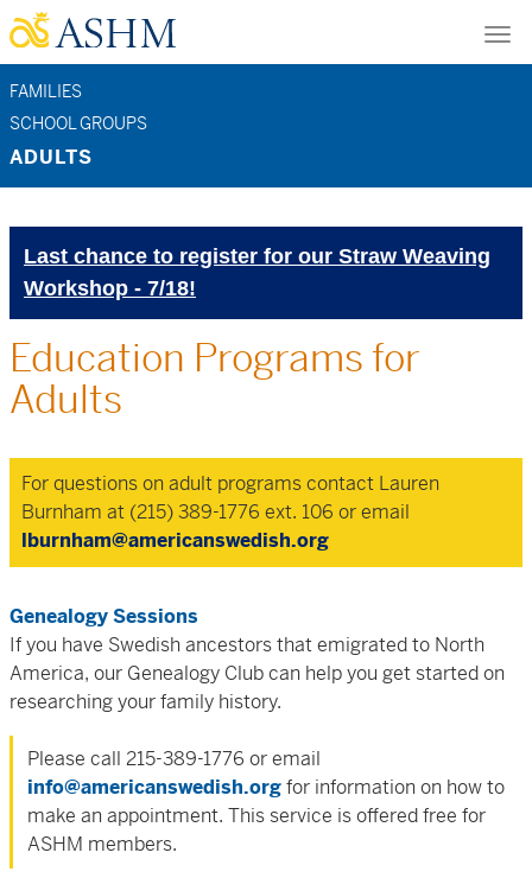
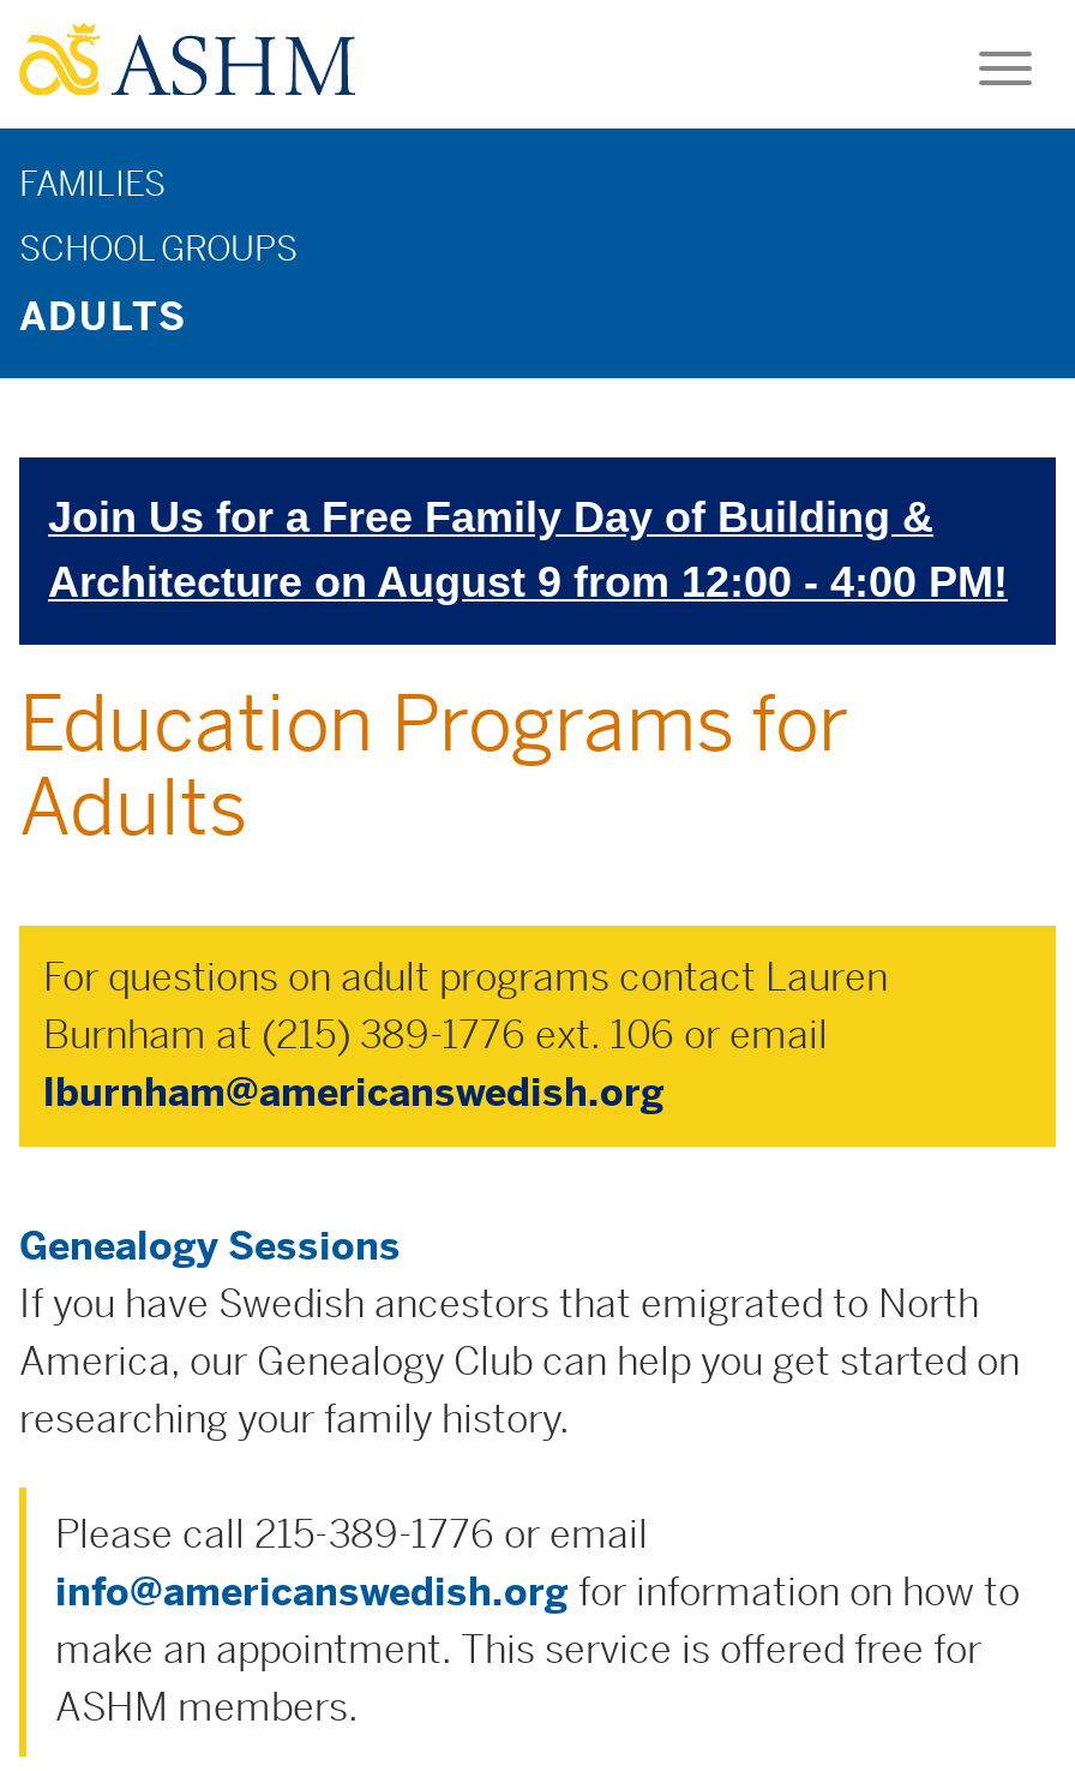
[24,244,490,300] Last chance to register for our Straw Weaving | Workshop - 7/18! -> [48,493,1008,606] Join Us for a Free Family Day of Building & | Architecture on August 9 from 12:00 - 4:00 PM!

